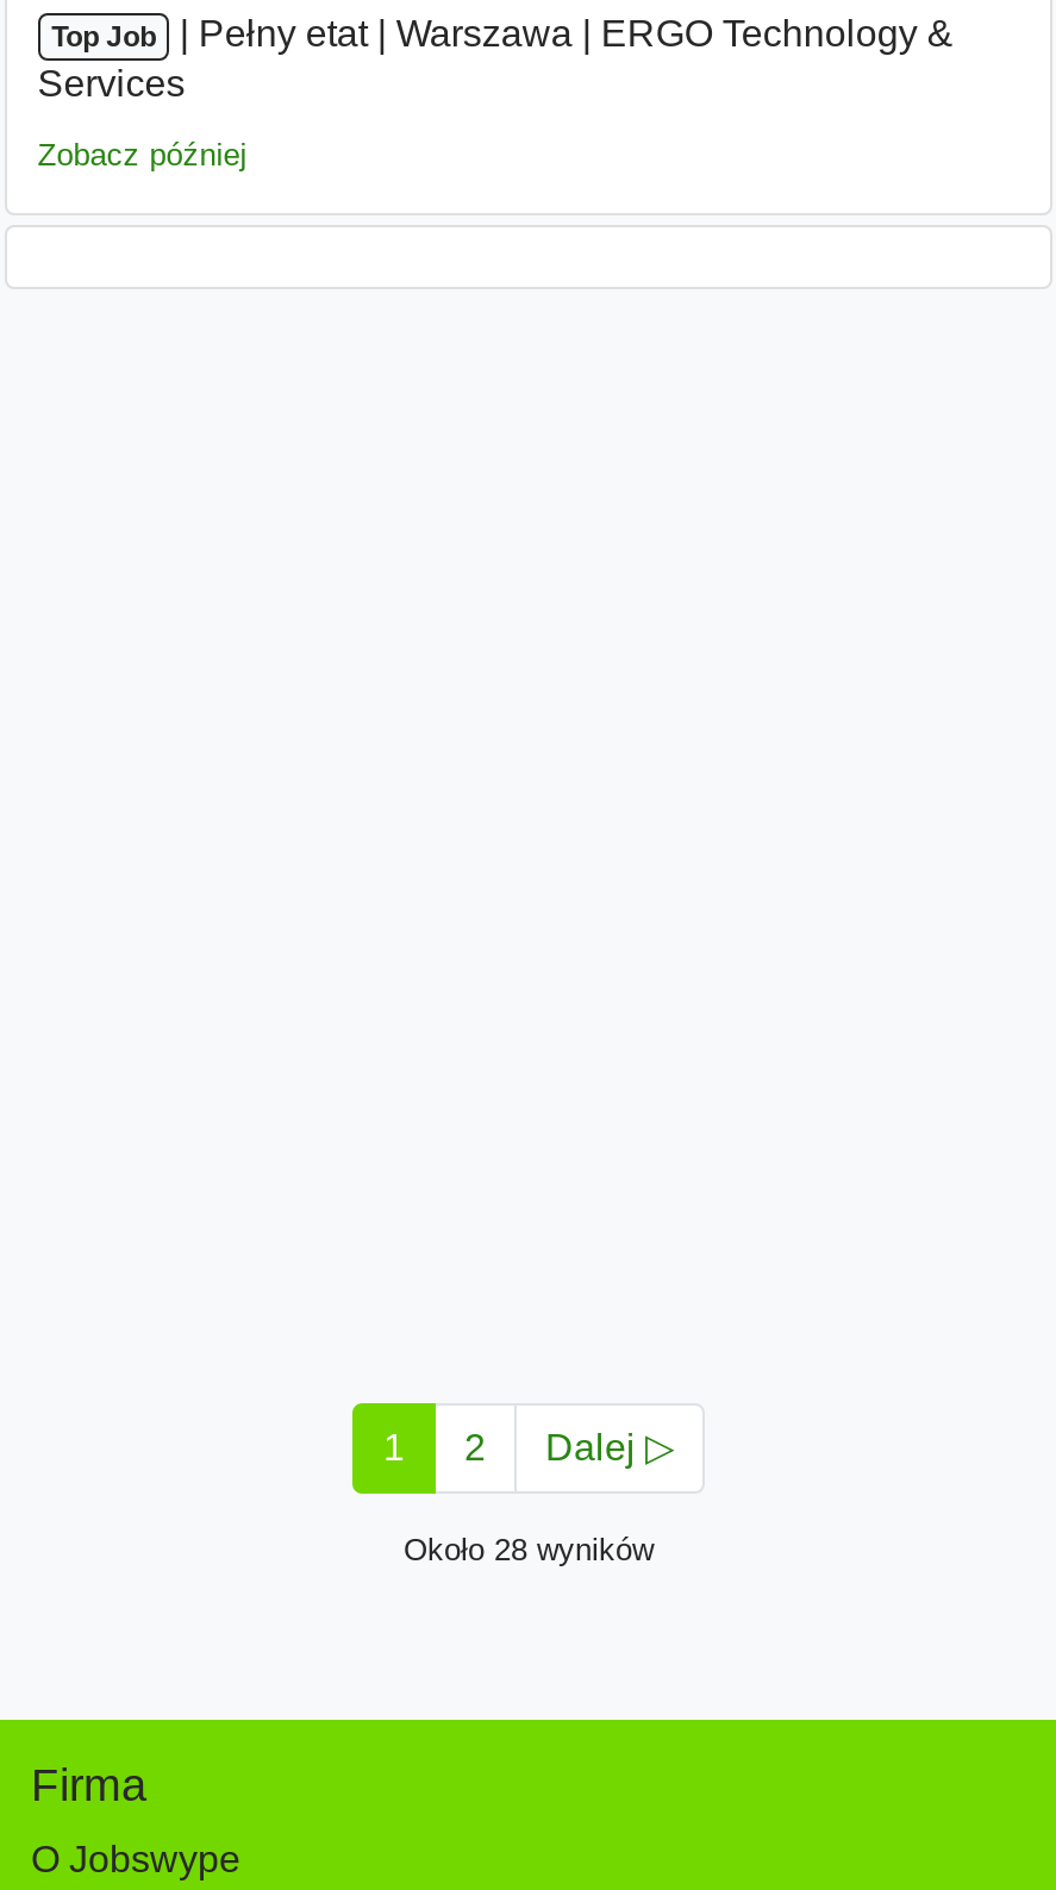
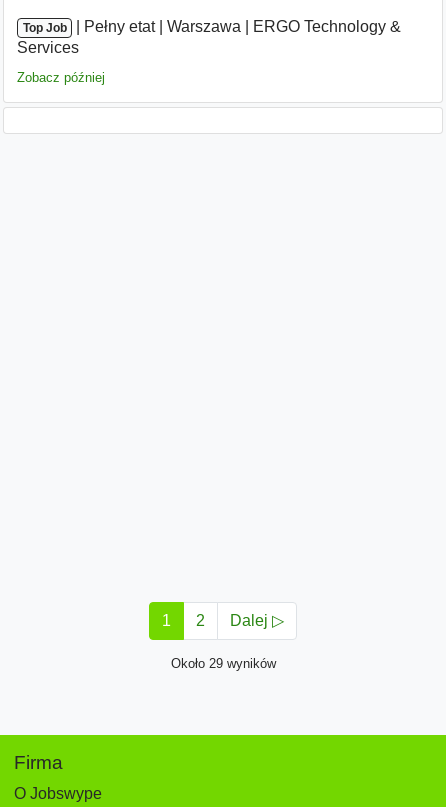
[404,1532,654,1568] Około 28 wyników -> [170,656,275,671] Około 29 wyników

